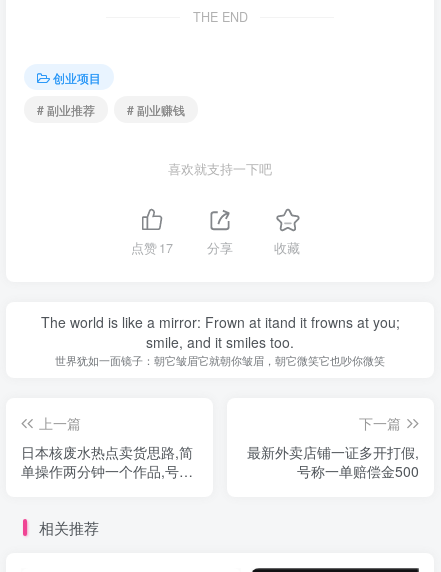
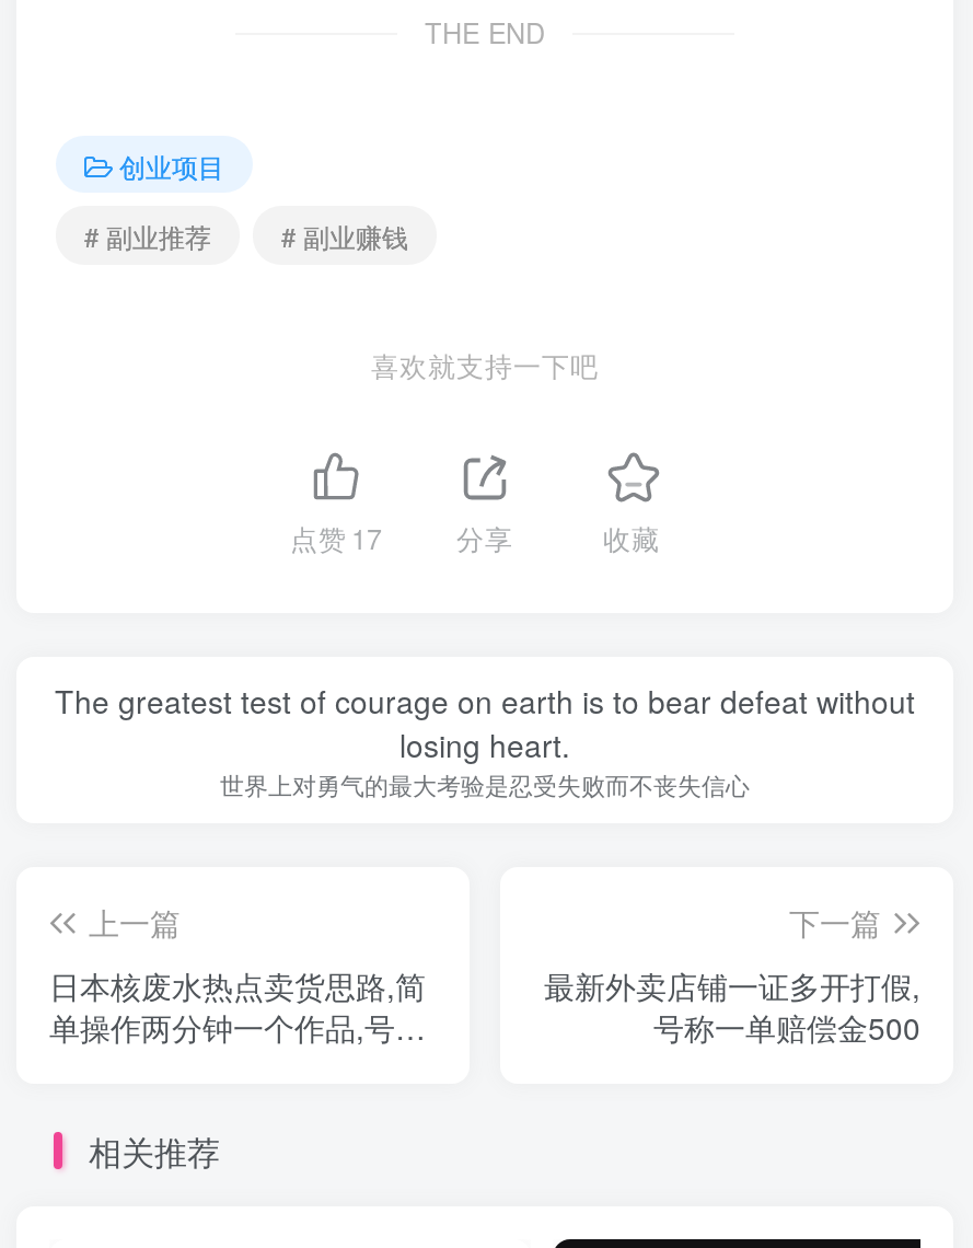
[40,312,399,368] The world is like a mirror: Frown at itand it frowns at you; | smile, and it smiles too. | 世界犹如一面镜子：朝它皱眉它就朝你皱眉，朝它微笑它也吵你微笑 -> [55,679,915,801] The greatest test of courage on earth is to bear defeat without | losing heart. | 世界上对勇气的最大考验是忍受失败而不丧失信心

